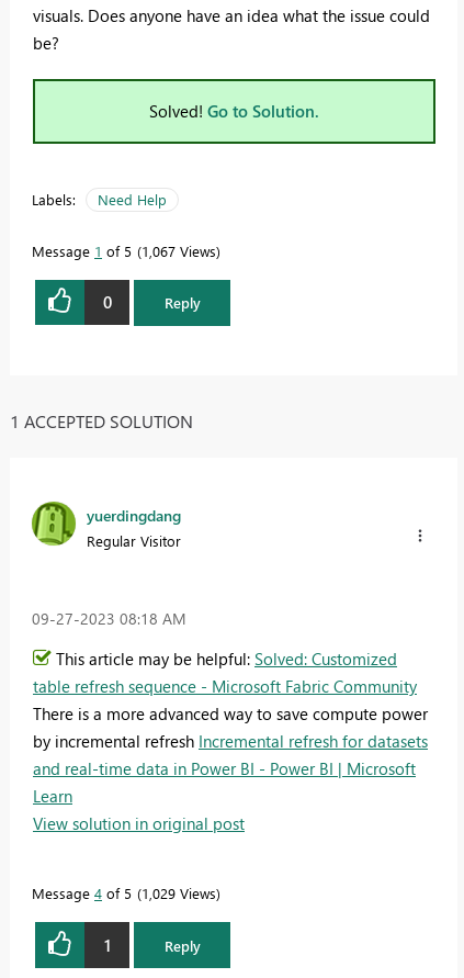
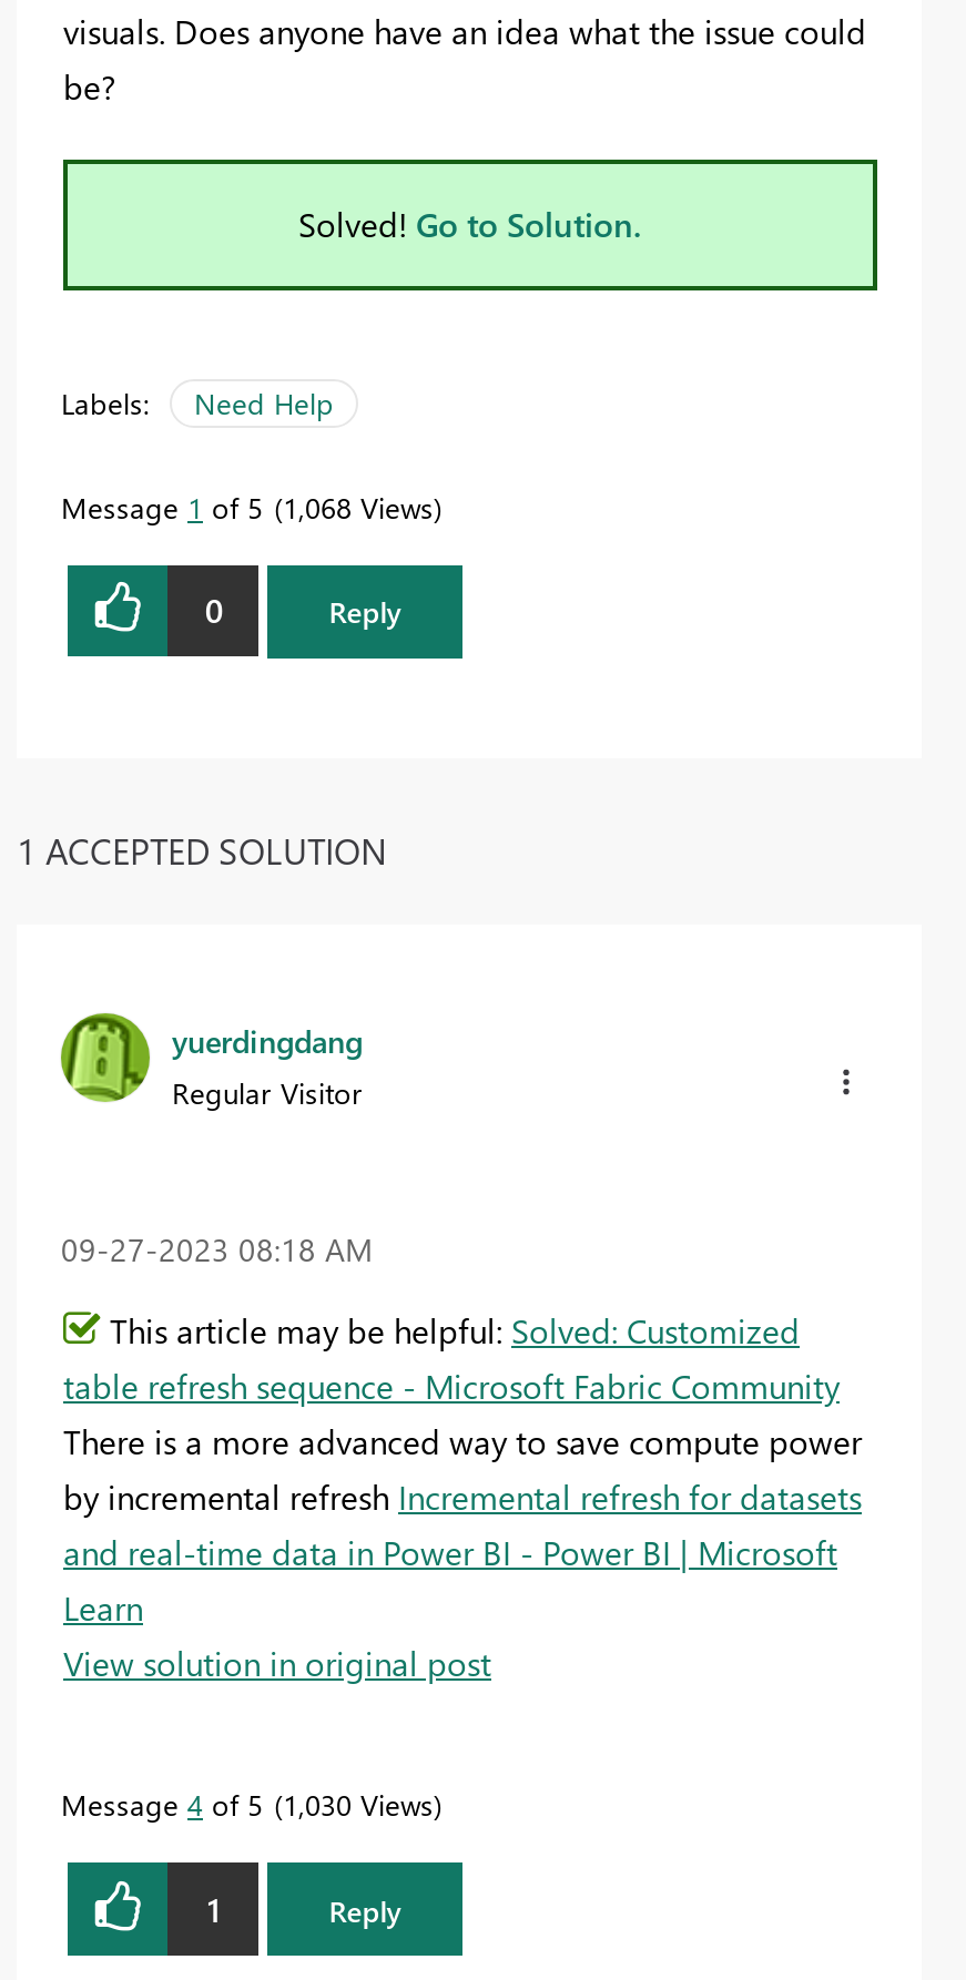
[32,241,216,260] Message 1 of 5 1,067 Views -> [61,487,434,525] Message 1 of 5 1,068 Views
[32,884,216,902] Message 4 of 5 1,029 Views -> [61,1785,434,1823] Message 4 of 5 1,030 Views

